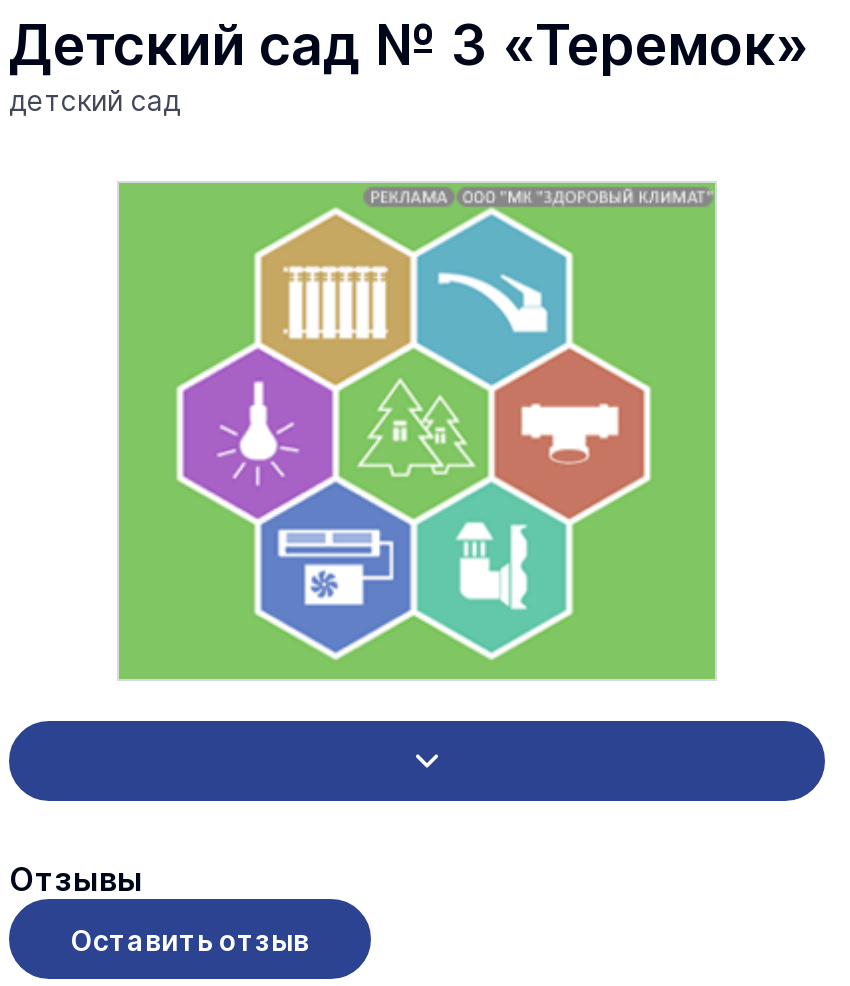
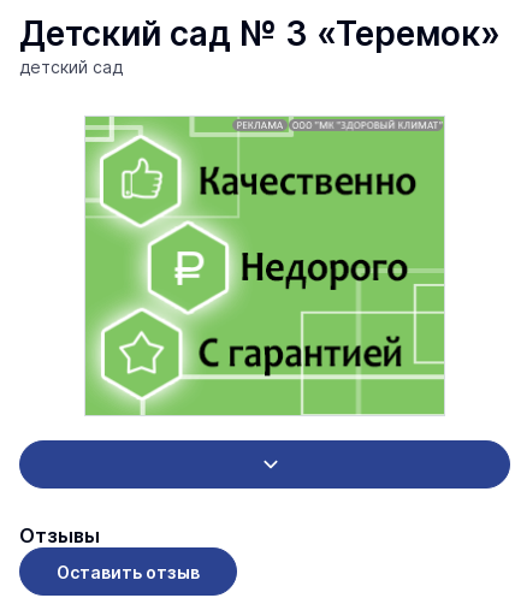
[119,183,715,679] [image] -> [87,118,444,414] [image]

